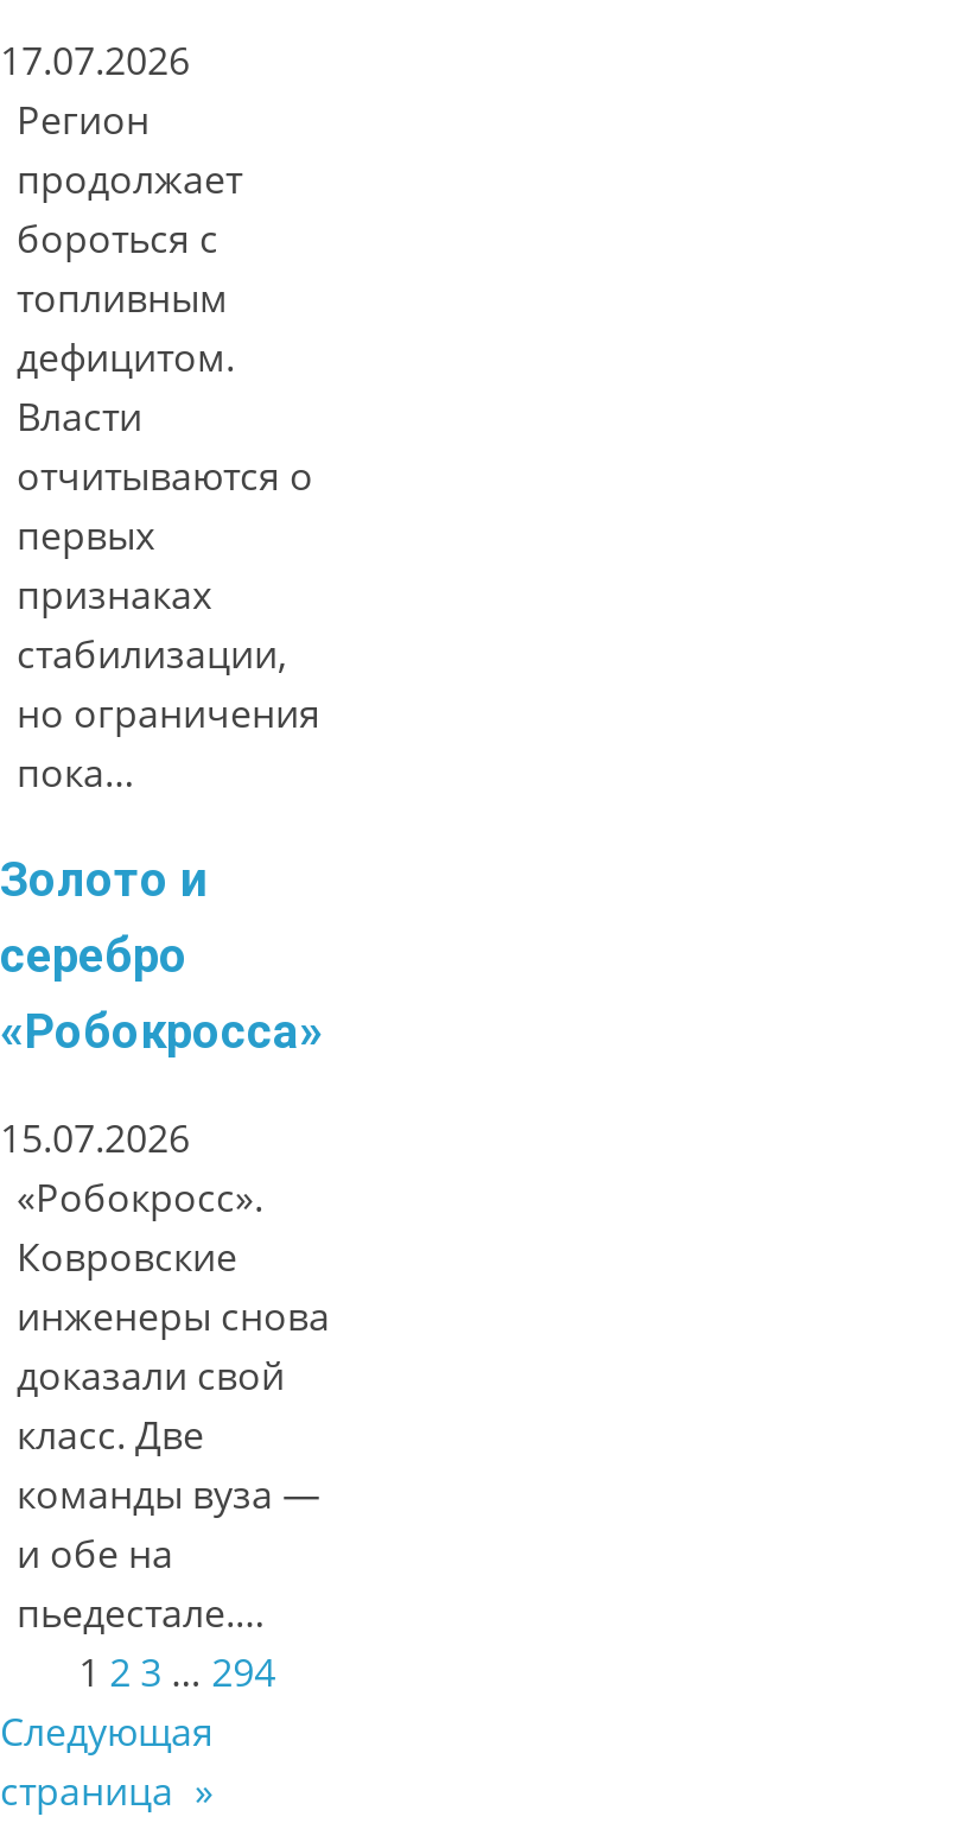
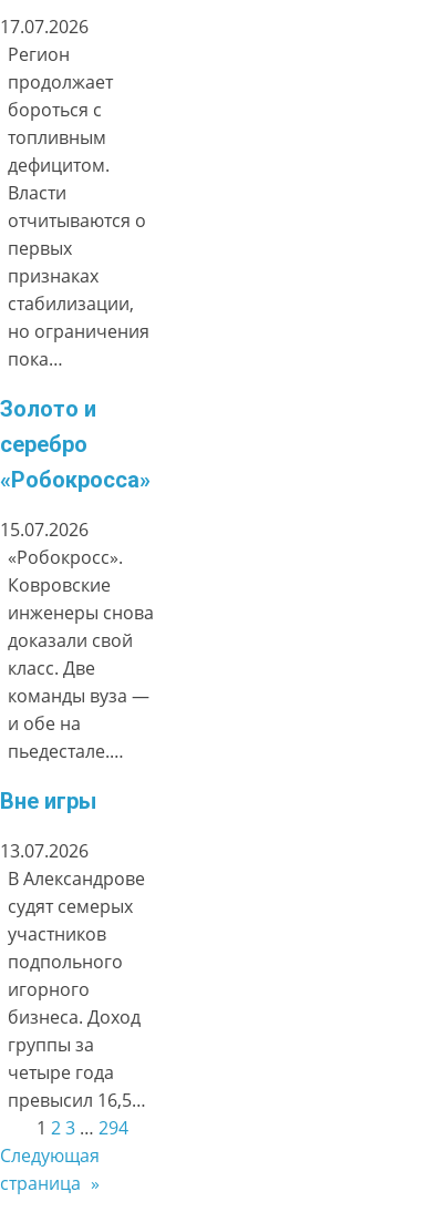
none -> [0,788,146,1112] Вне игры | 13.07.2026 | В Александрове | судят семерых | участников | подпольного | игорного | бизнеса. Доход | группы за | четыре года | превысил 16,5…

